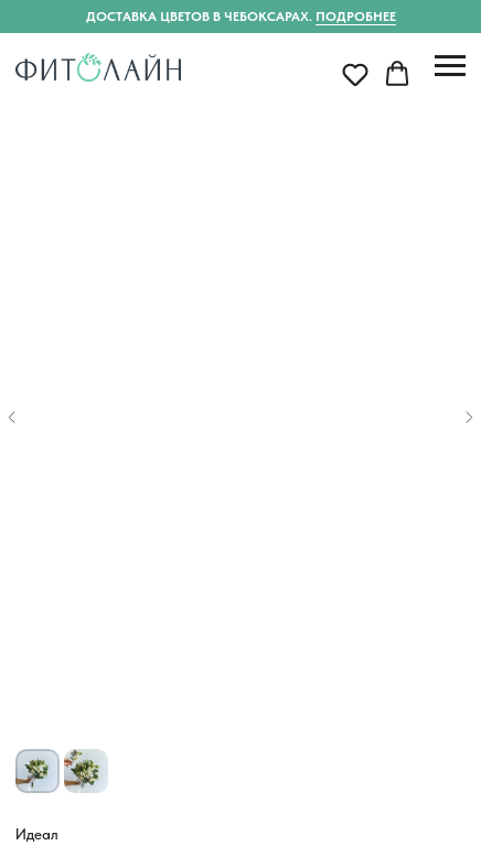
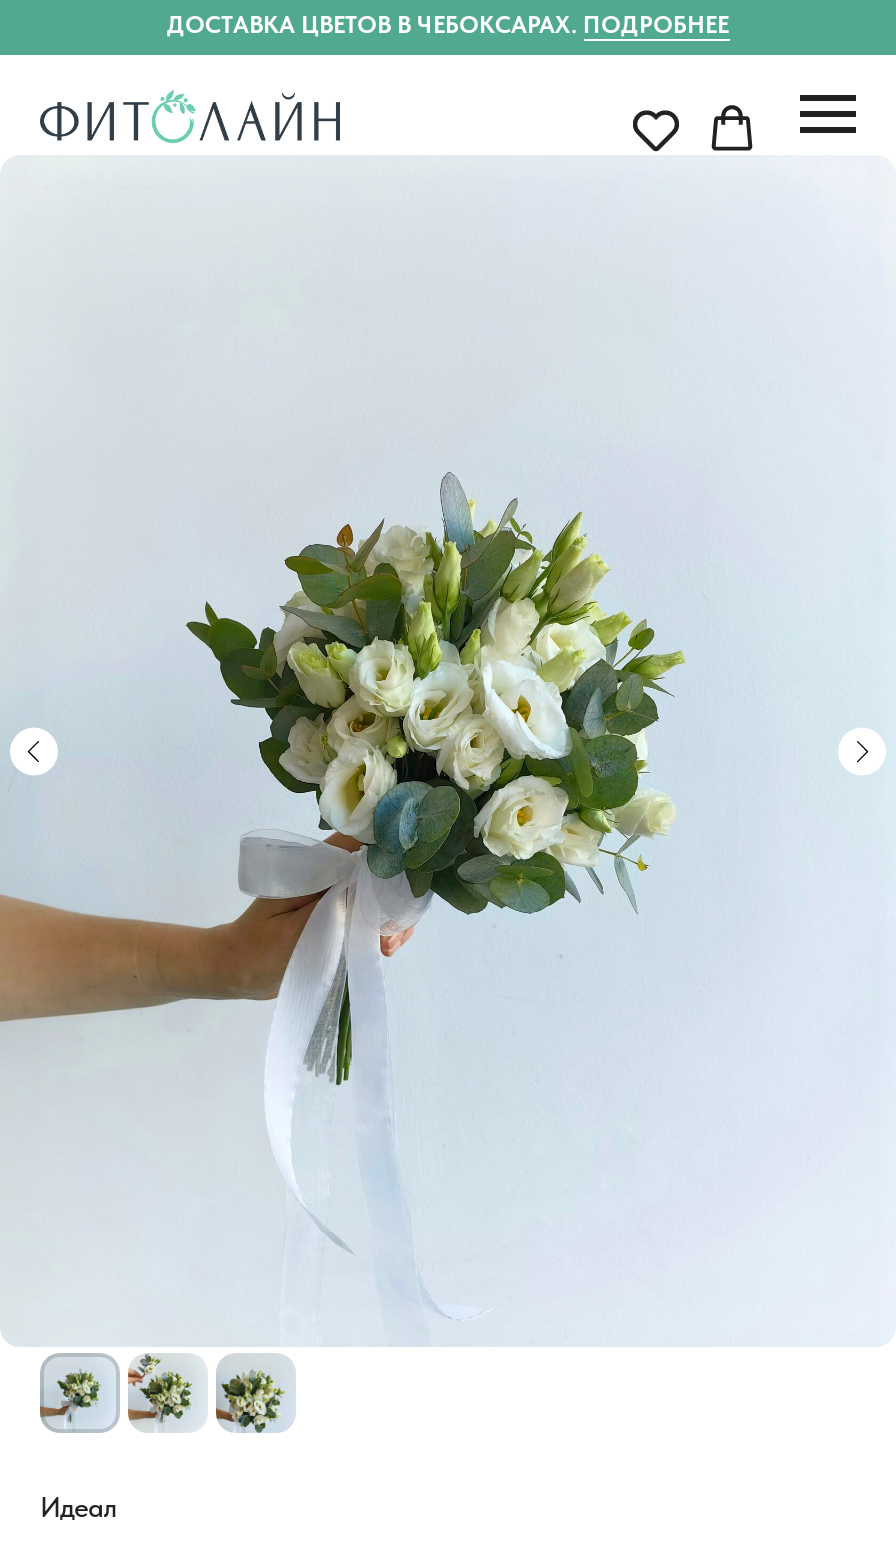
none -> [6,157,890,1435] [image]

